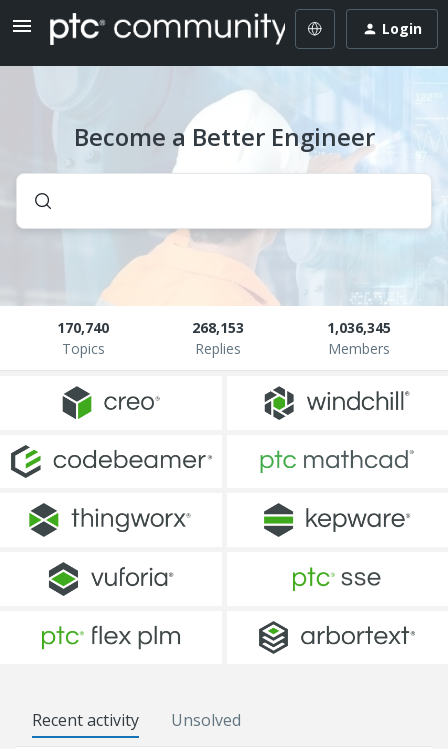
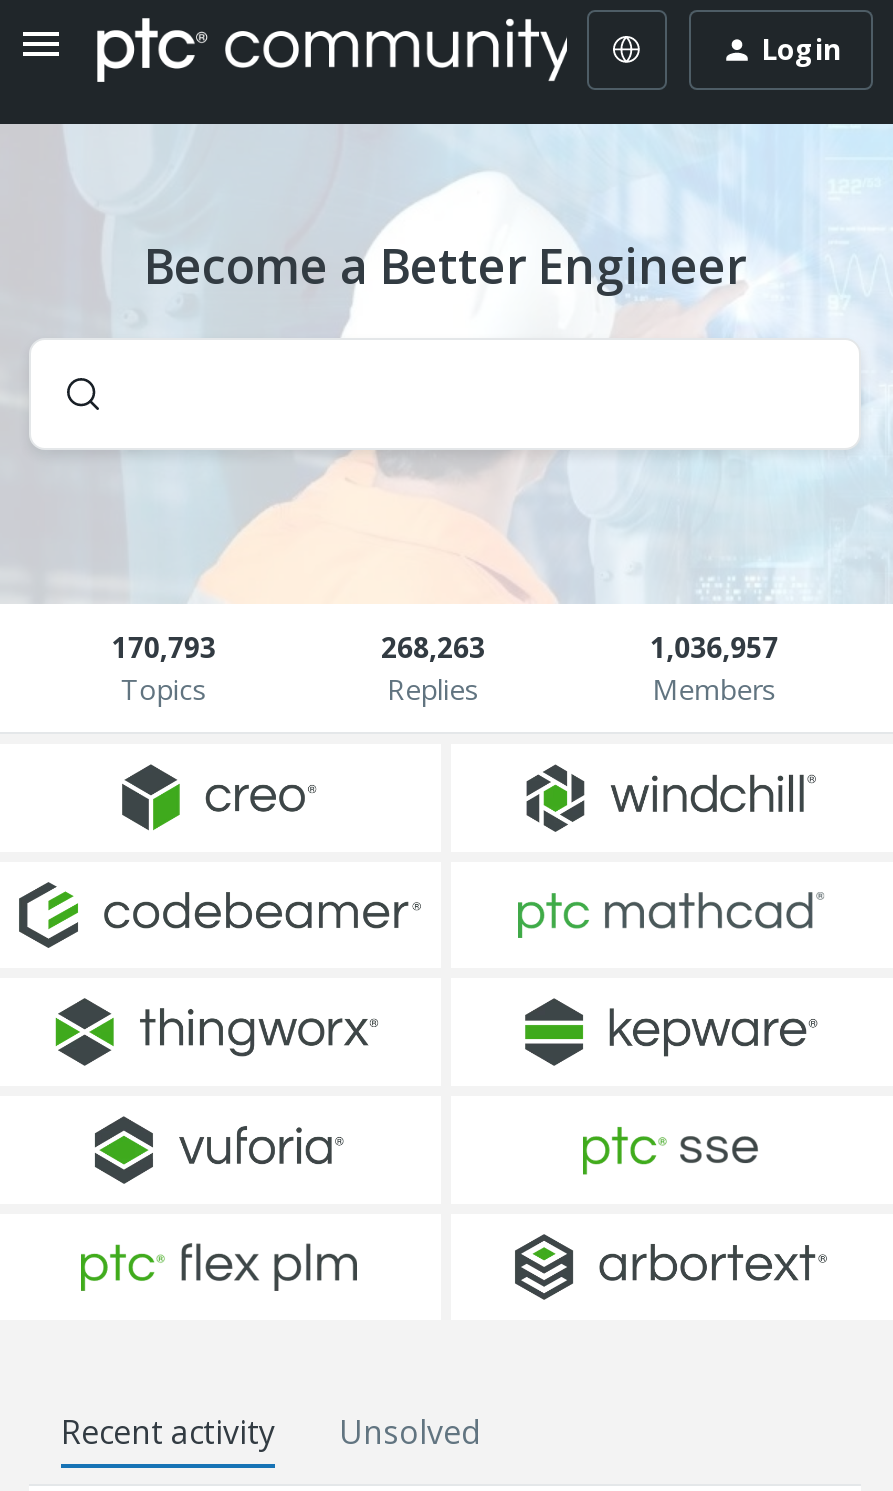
[57,318,109,337] 170,740 -> [112,628,216,666] 170,793
[192,318,244,337] 268,153 -> [381,628,485,666] 268,263
[327,318,391,337] 1,036,345 -> [650,628,778,666] 1,036,957

